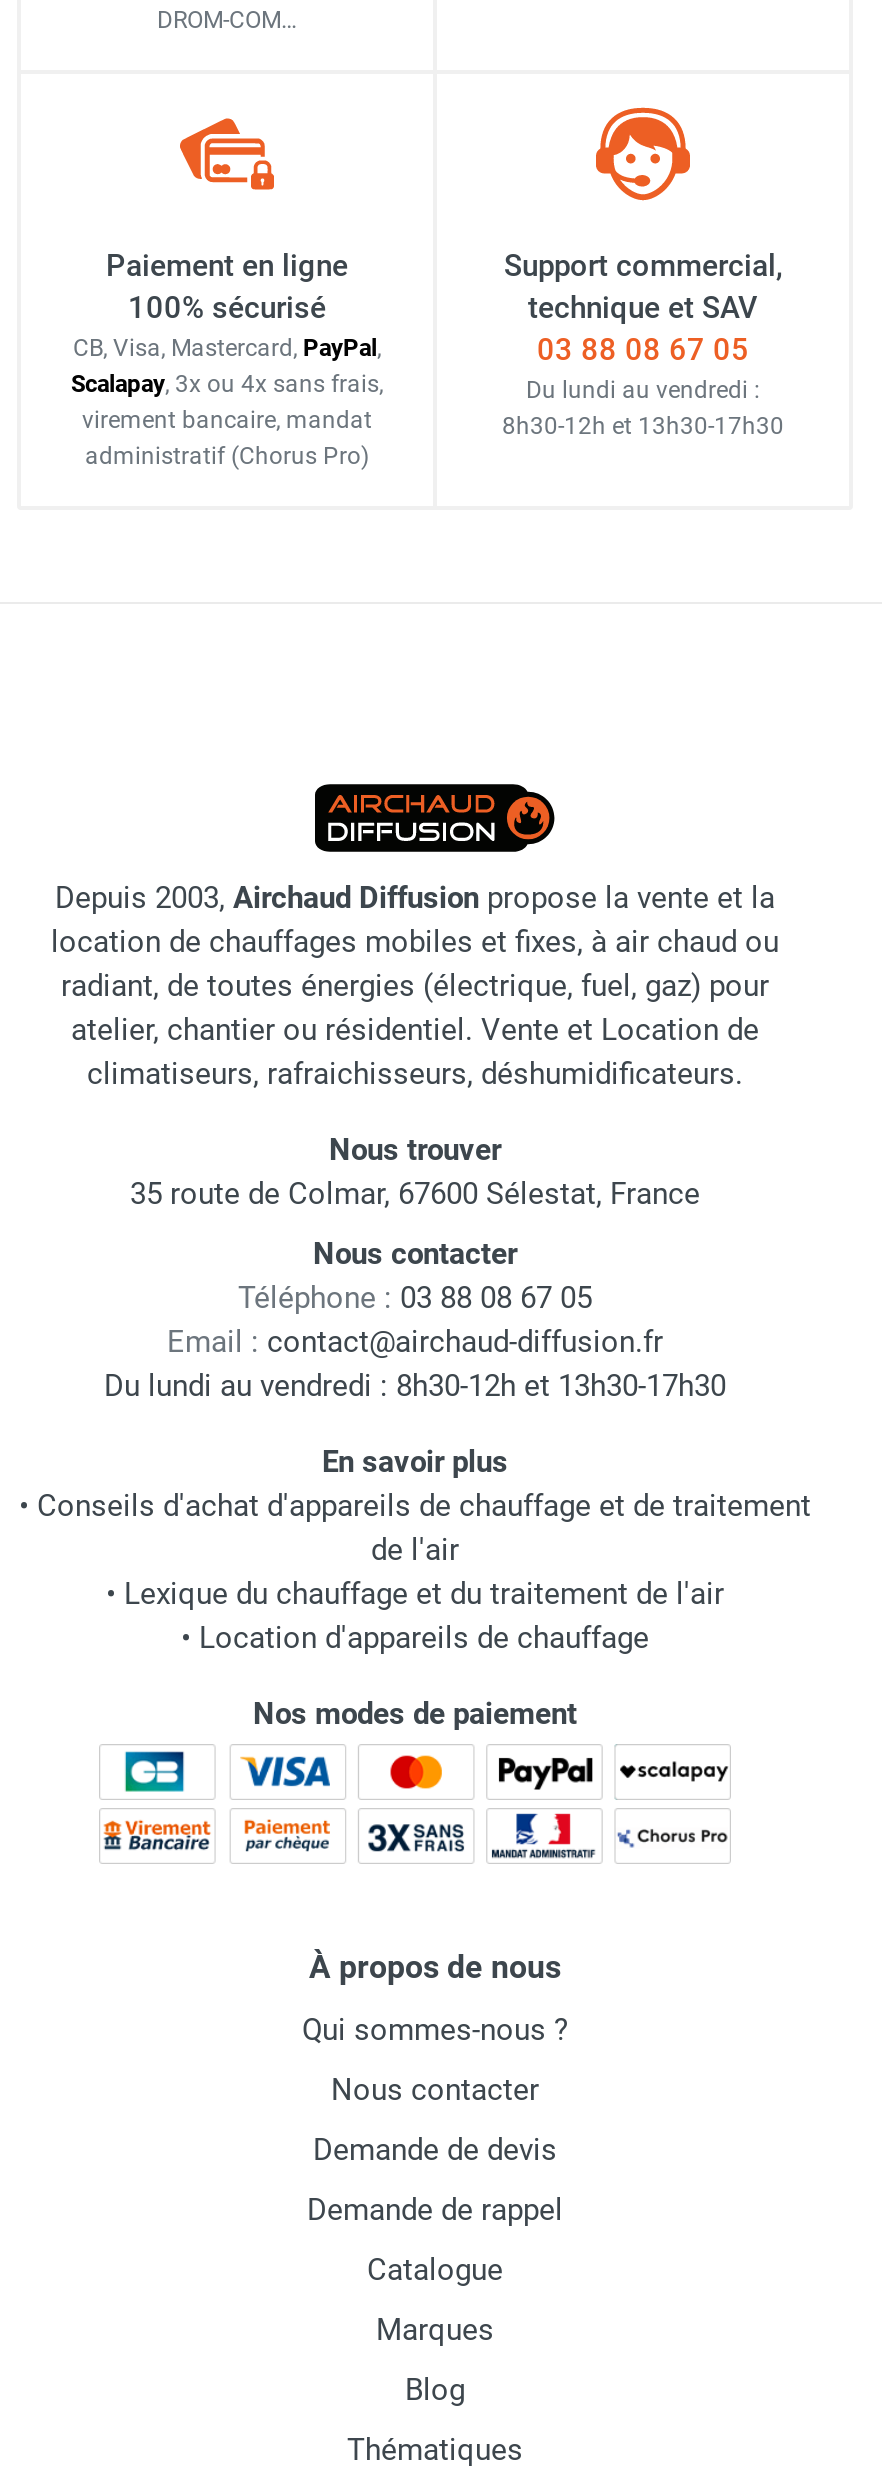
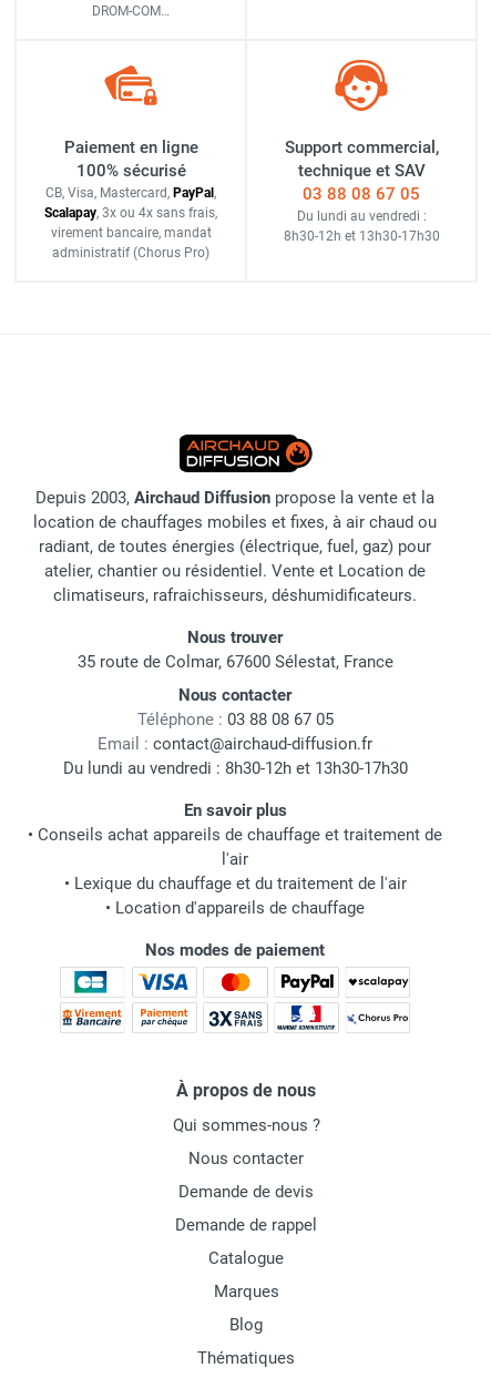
[19,1488,811,1568] • Conseils d'achat d'appareils de chauffage et de traitement | de l'air -> [28,825,442,869] • Conseils achat appareils de chauffage et traitement de | l'air

